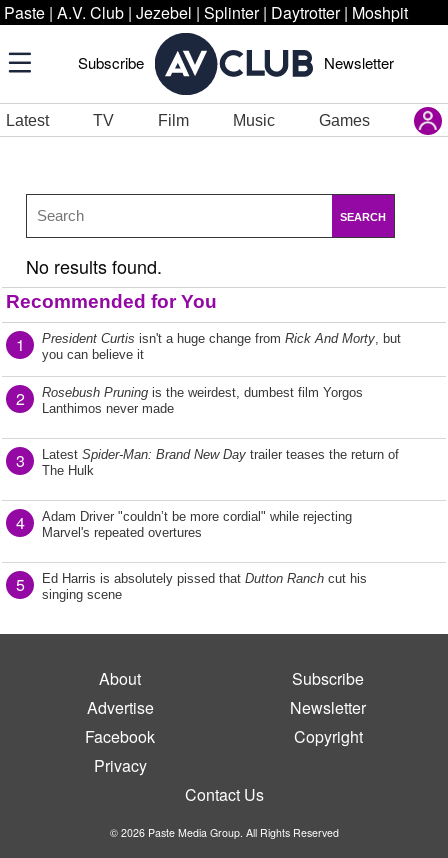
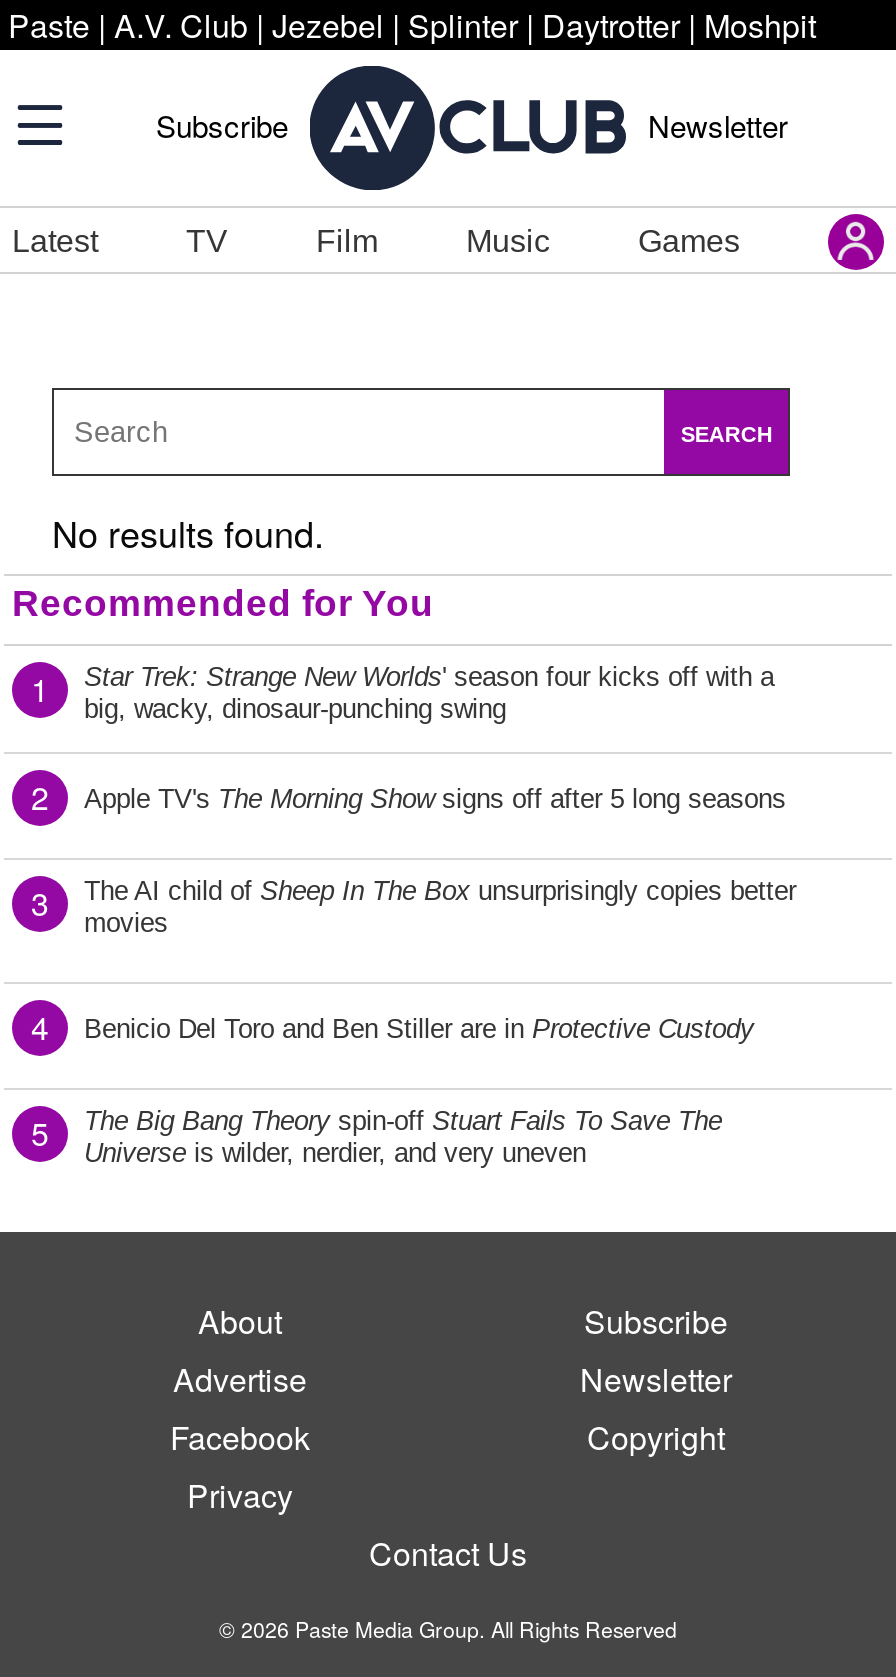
[42,331,401,362] President Curtis isn't a huge change from Rick And Morty, but | you can believe it -> [84,662,774,724] Star Trek: Strange New Worlds ' season four kicks off with a | big, wacky, dinosaur-punching swing
[42,385,363,416] Rosebush Pruning is the weirdest, dumbest film Yorgos | Lanthimos never made -> [84,784,786,814] Apple TV's The Morning Show signs off after 5 long seasons
[42,447,399,478] Latest Spider-Man: Brand New Day trailer teases the return of | The Hulk -> [84,876,796,938] The AI child of Sheep In The Box unsurprisingly copies better | movies
[42,509,352,540] Adam Driver "couldn’t be more cordial" while rejecting | Marvel's repeated overtures -> [84,1014,754,1044] Benicio Del Toro and Ben Stiller are in Protective Custody
[42,571,367,602] Ed Harris is absolutely pissed that Dutton Ranch cut his | singing scene -> [84,1106,722,1168] The Big Bang Theory spin-off Stuart Fails To Save The | Universe is wilder, nerdier, and very uneven

